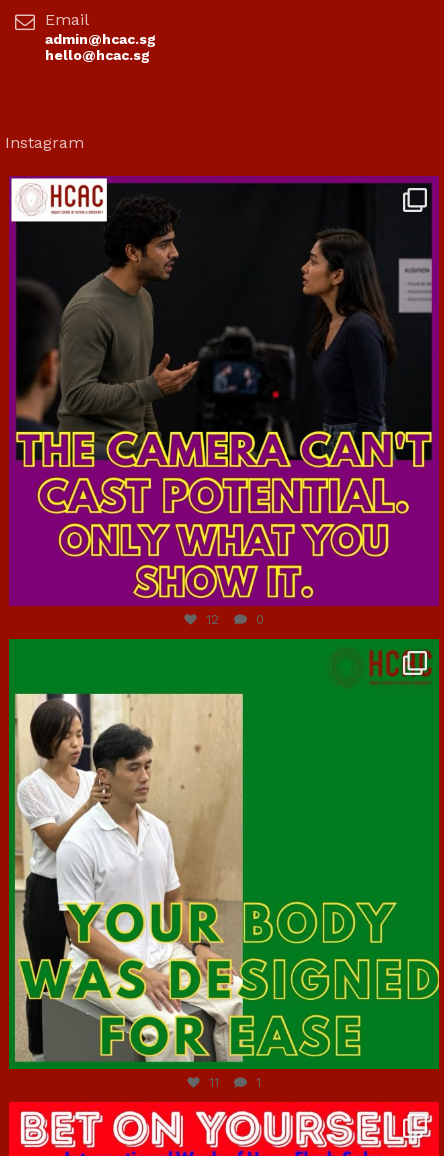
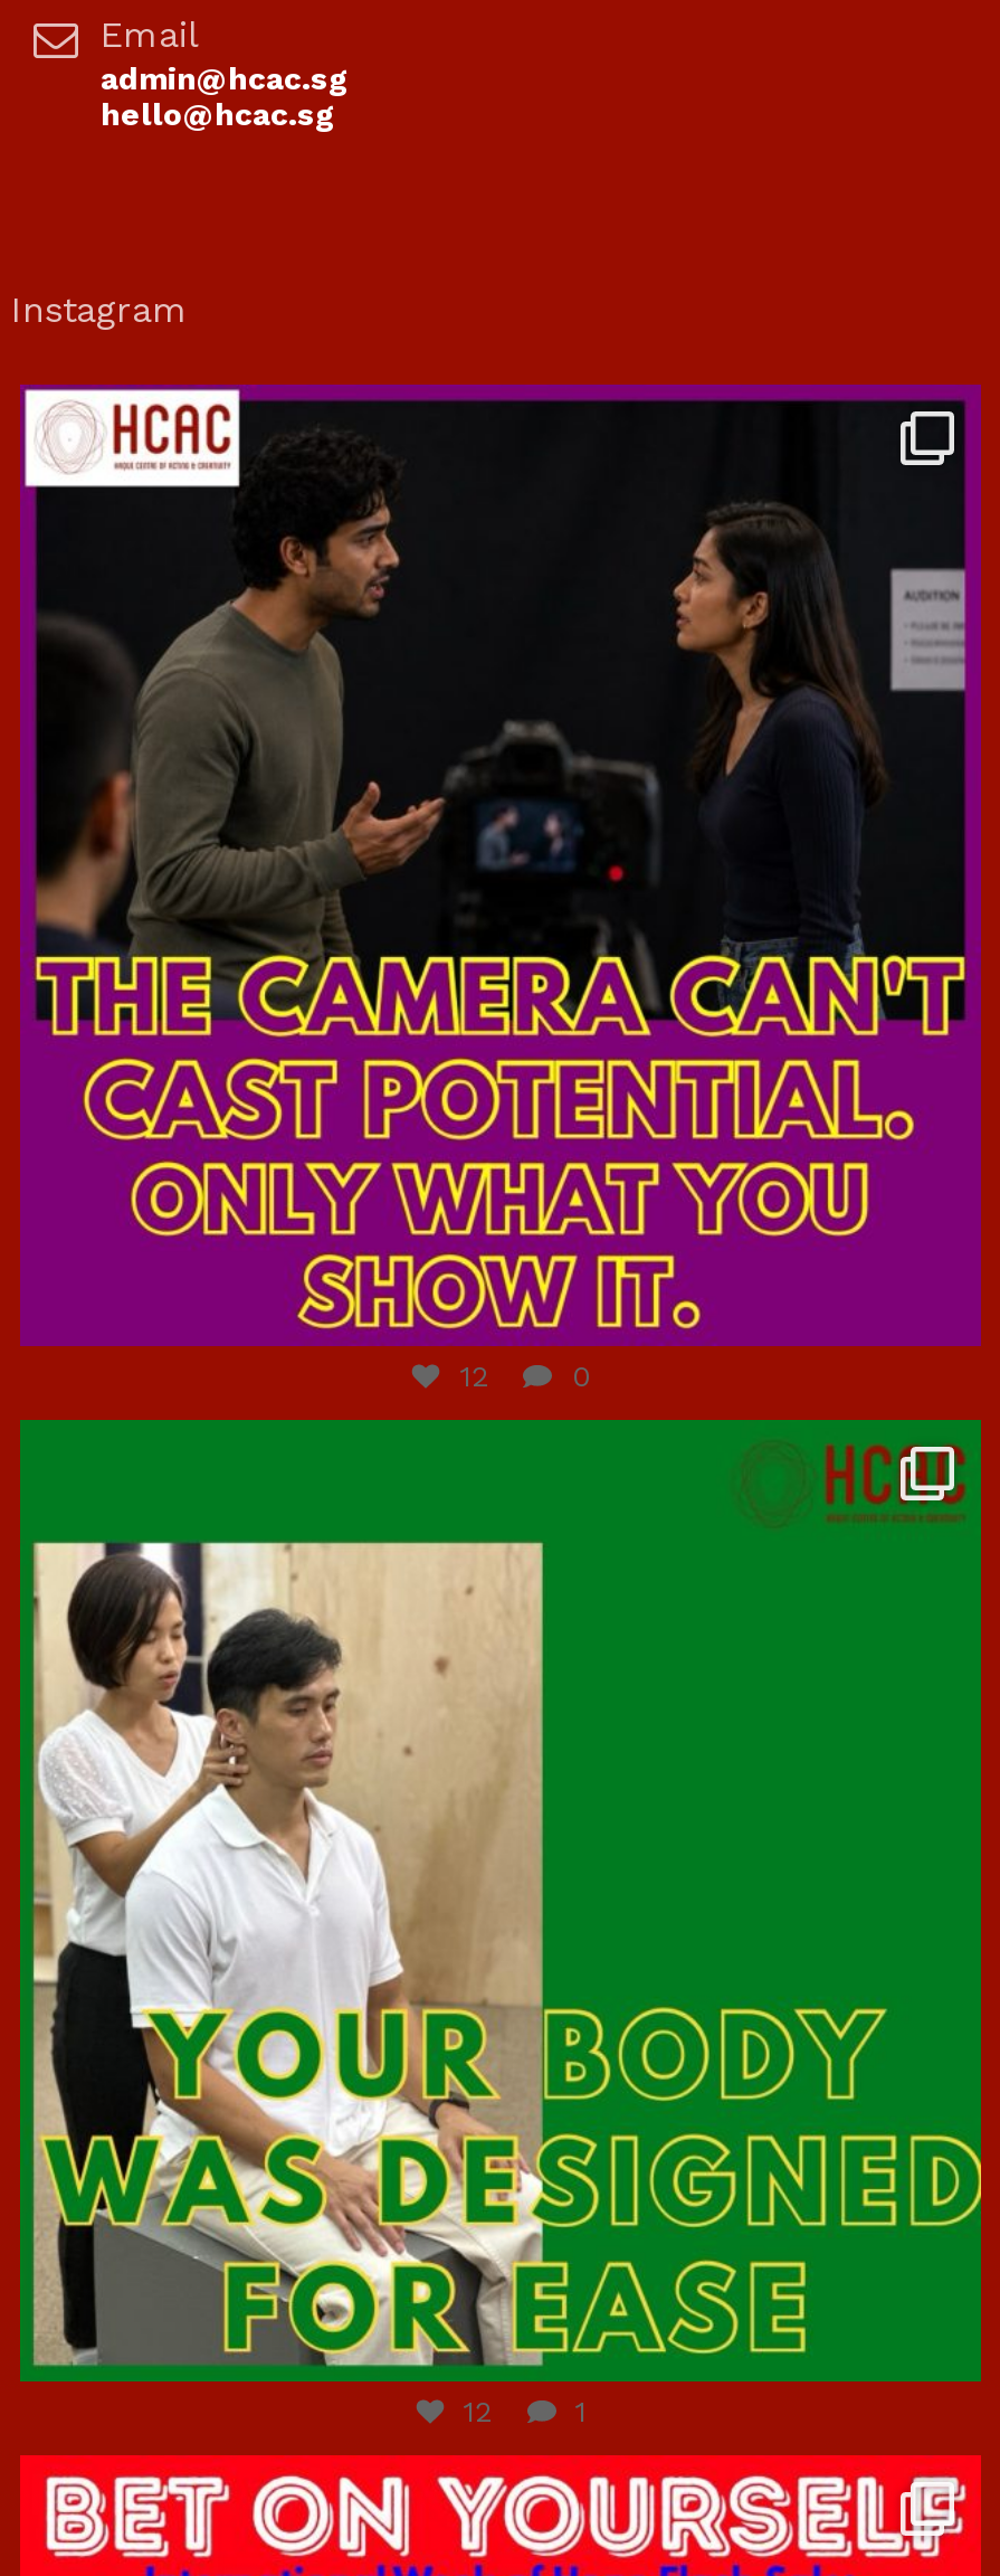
[205,1075,219,1090] 11 -> [455,2395,493,2428] 12

